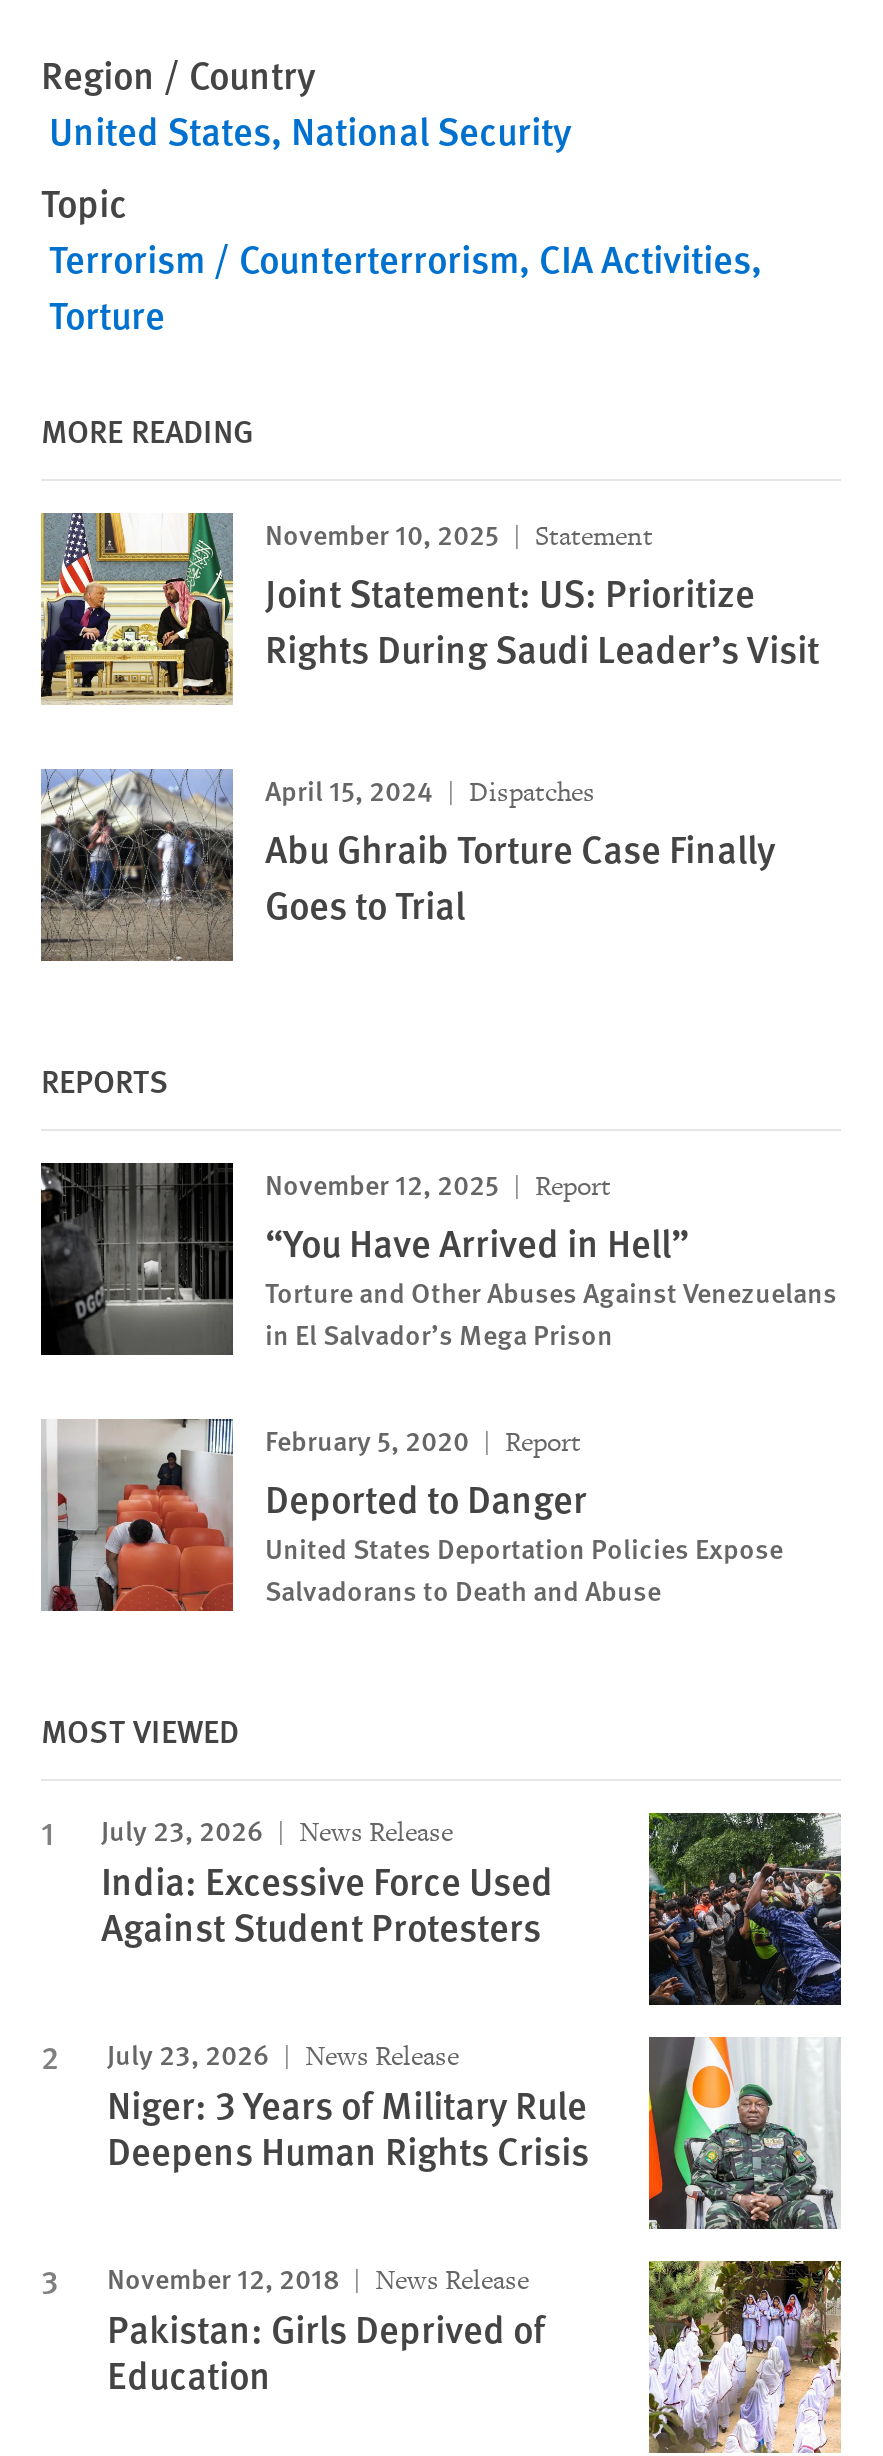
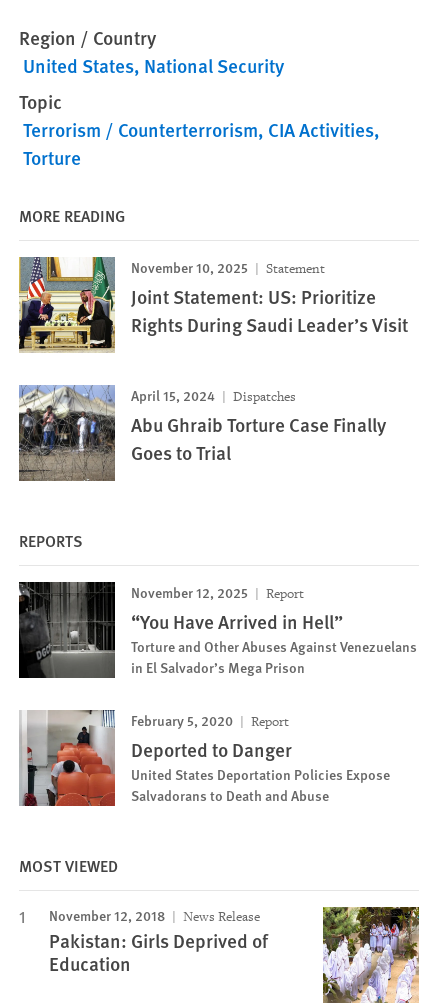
[101,1809,843,2177] [image] | July 23, 2026 | News Release | India: Excessive Force Used | Against Student Protesters | July 23, 2026 | News Release | Niger: 3 Years of Military Rule | Deepens Human Rights Crisis -> none
[647,2035,841,2231] [image] -> none

